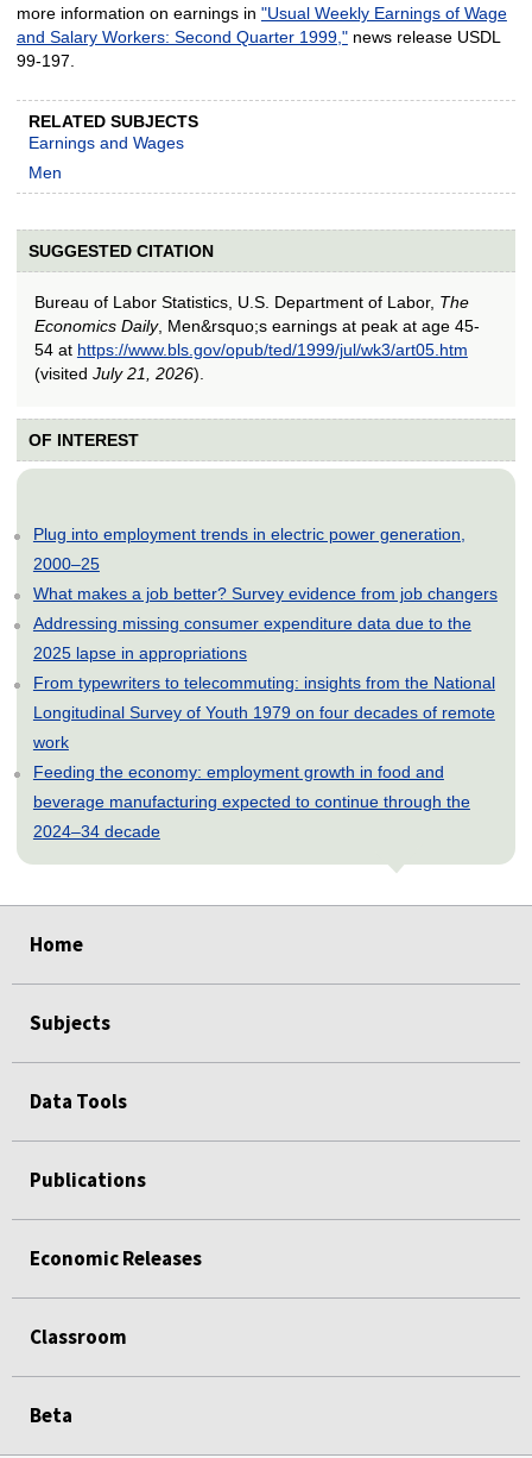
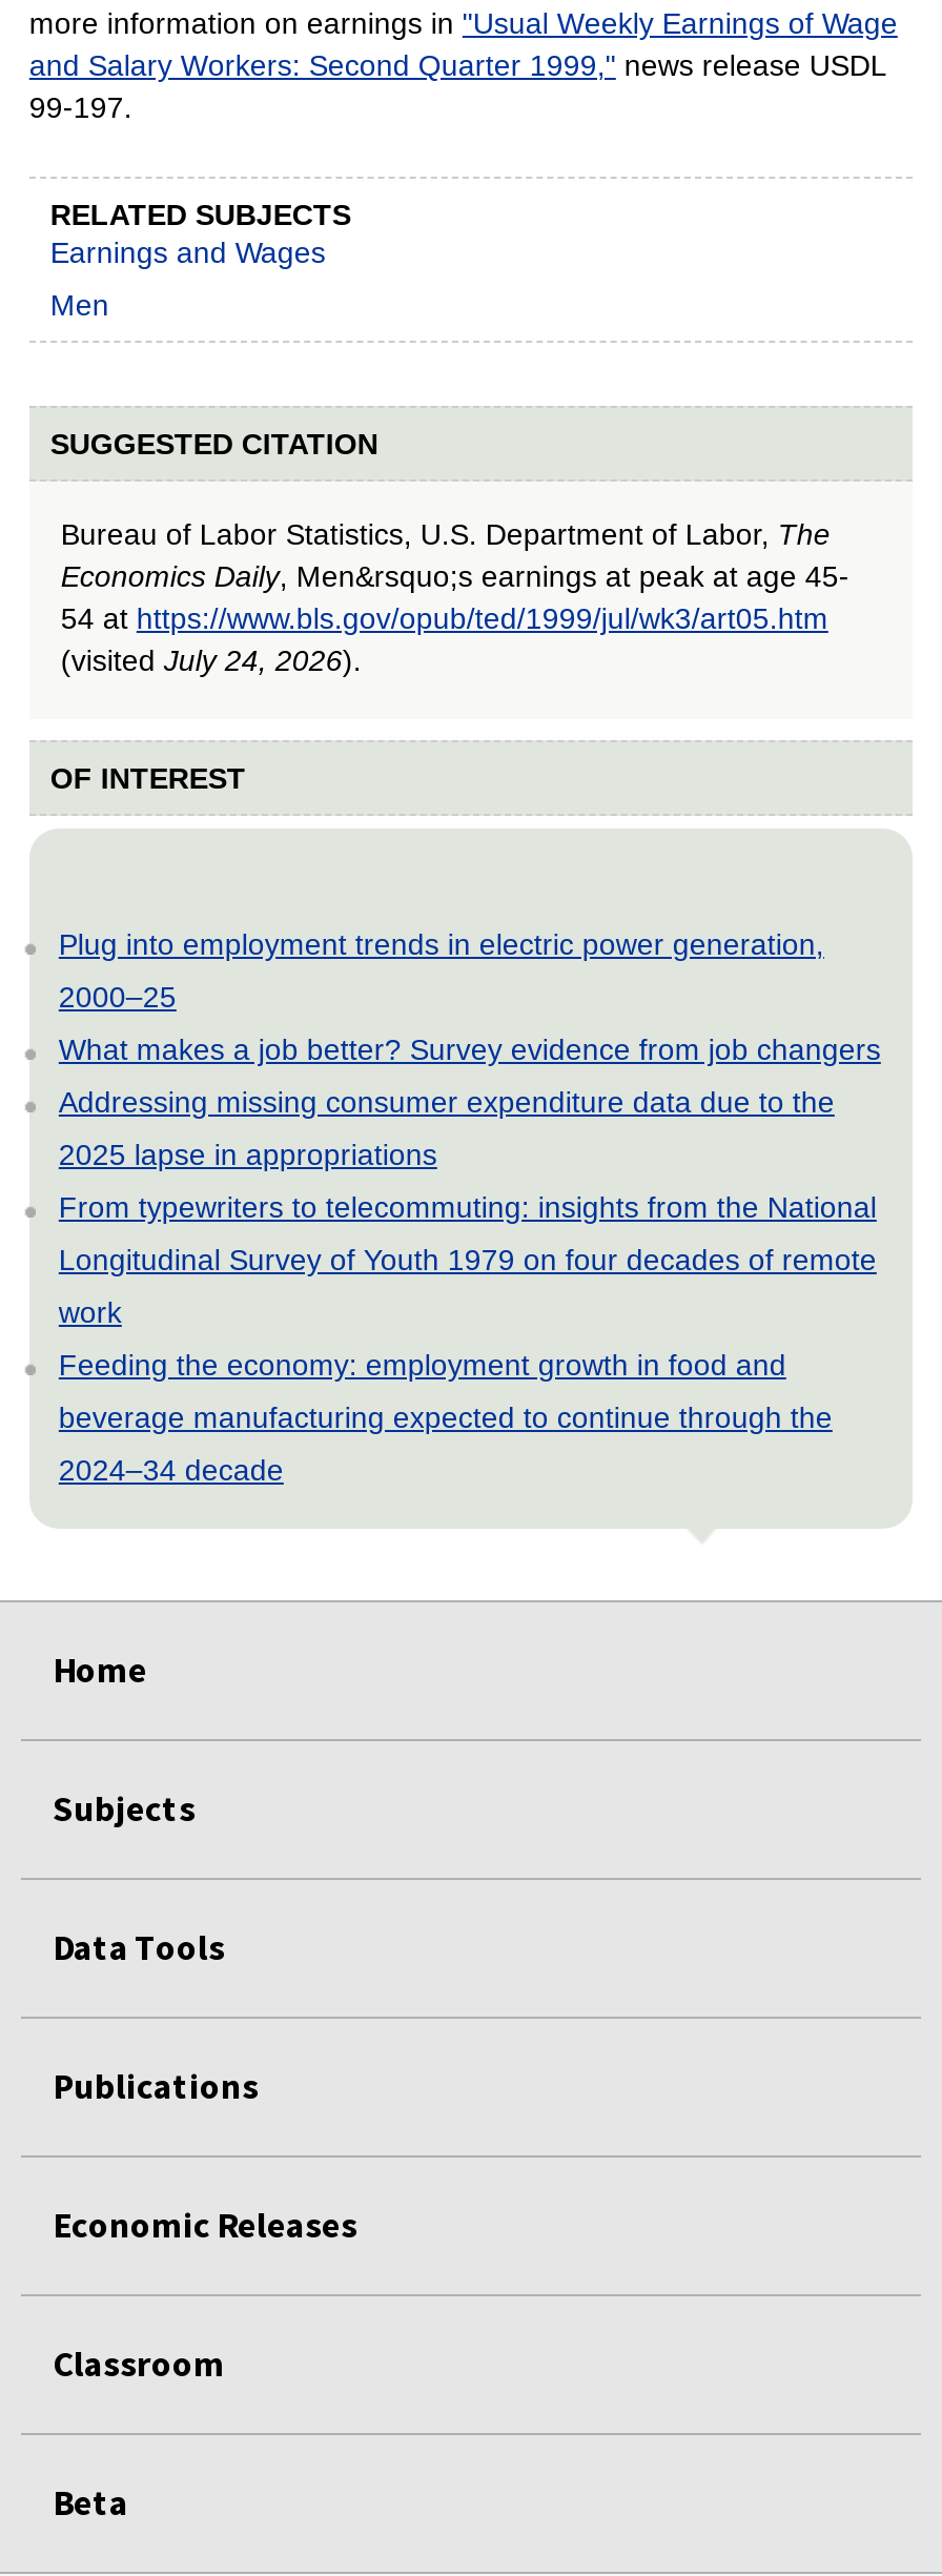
[34,364,204,383] (visited July 21, 2026). -> [61,643,361,677] (visited July 24, 2026).

